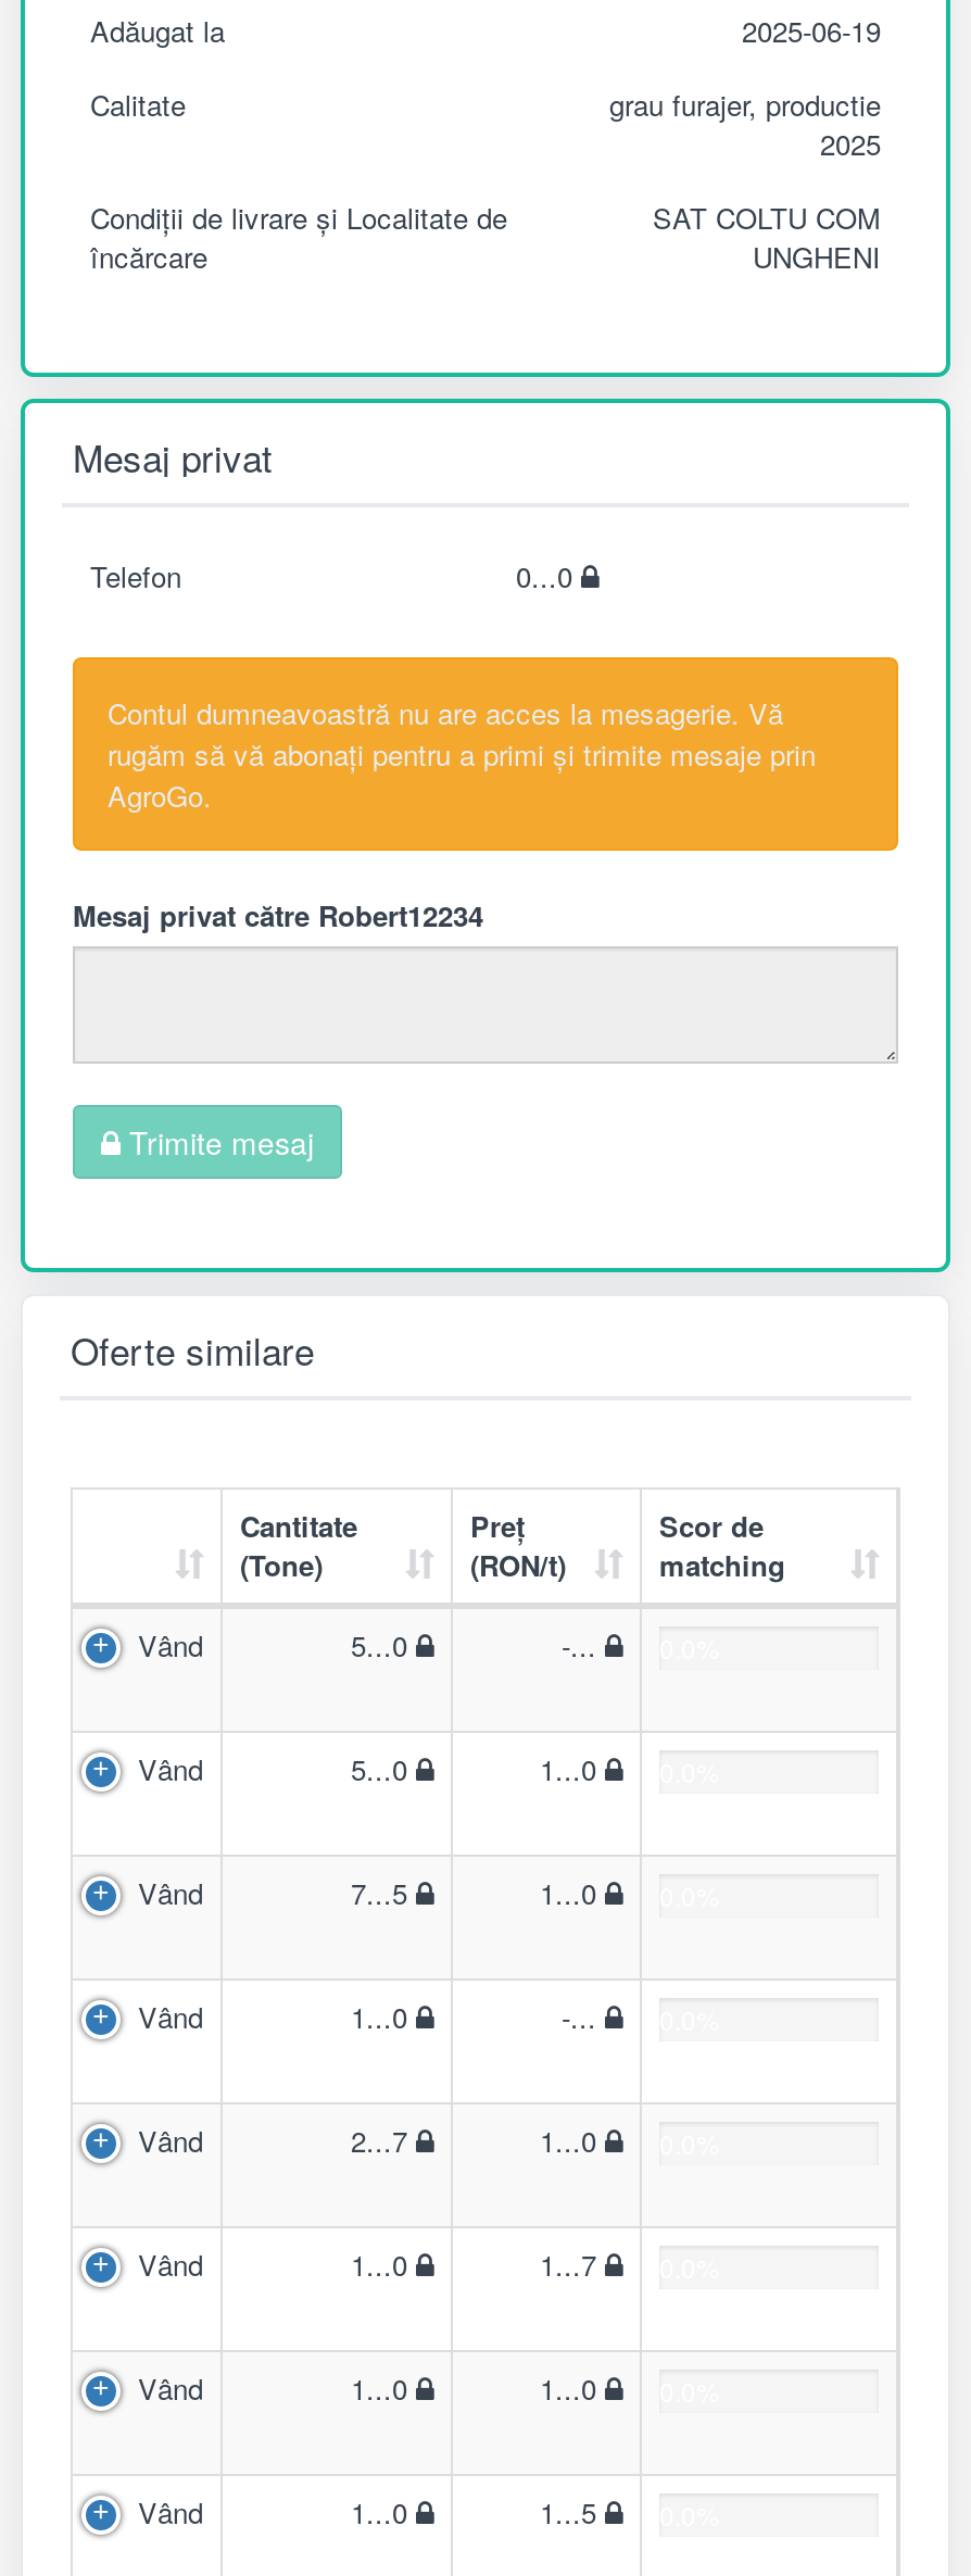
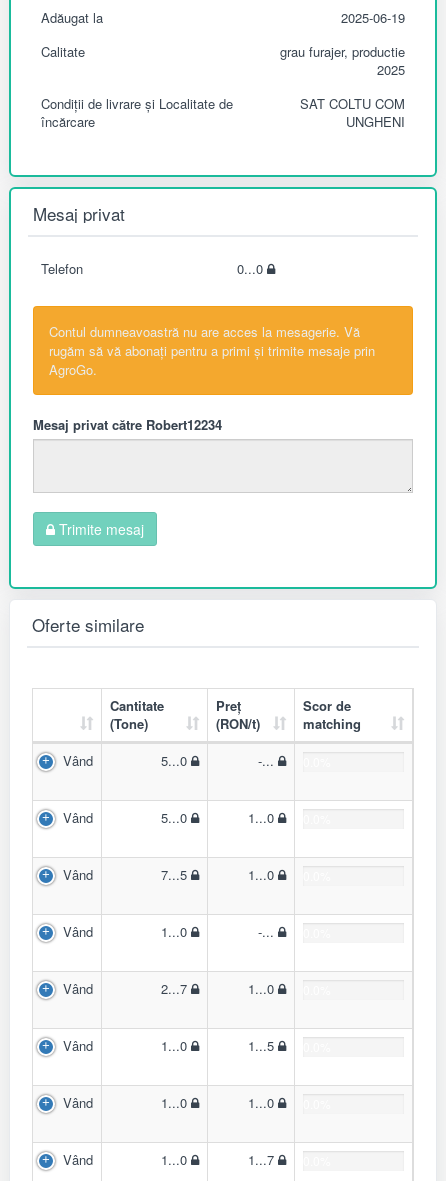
[540,2244,596,2285] 1...7 -> [248,1036,274,1055] 1...5
[540,2491,596,2533] 1...5 -> [248,1150,274,1169] 1...7

